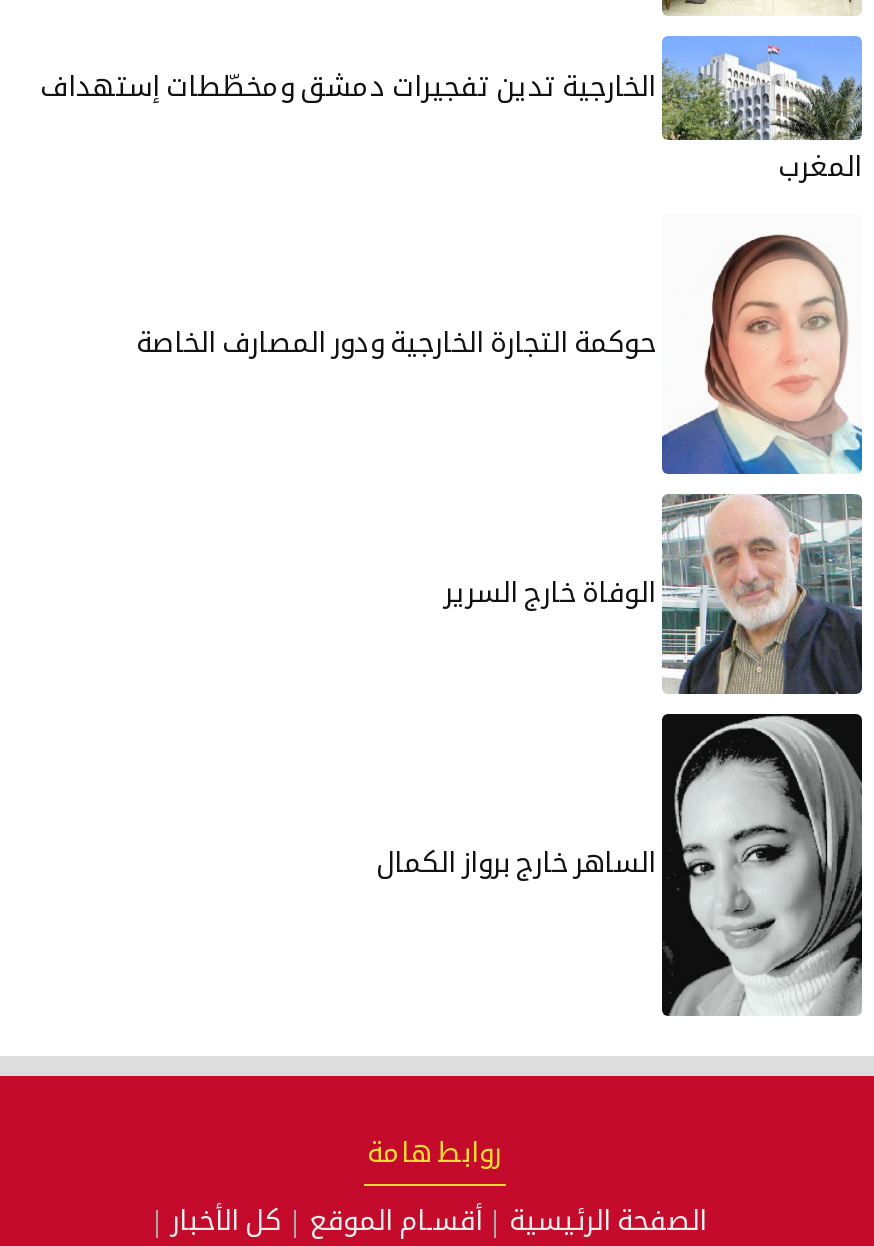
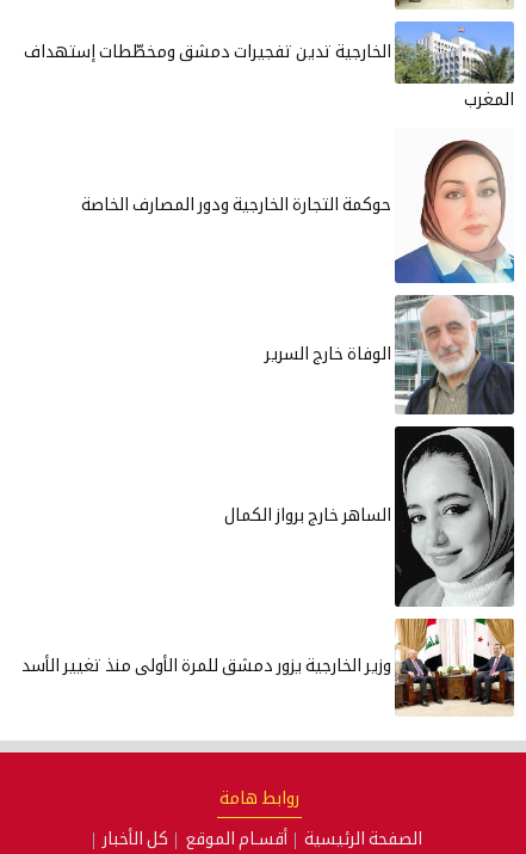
none -> [21,618,515,717] [image] | وزير الخارجية يزور دمشق للمرة الأولى منذ تغيير الأسد

